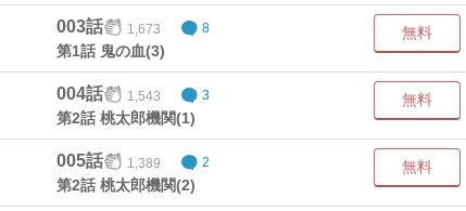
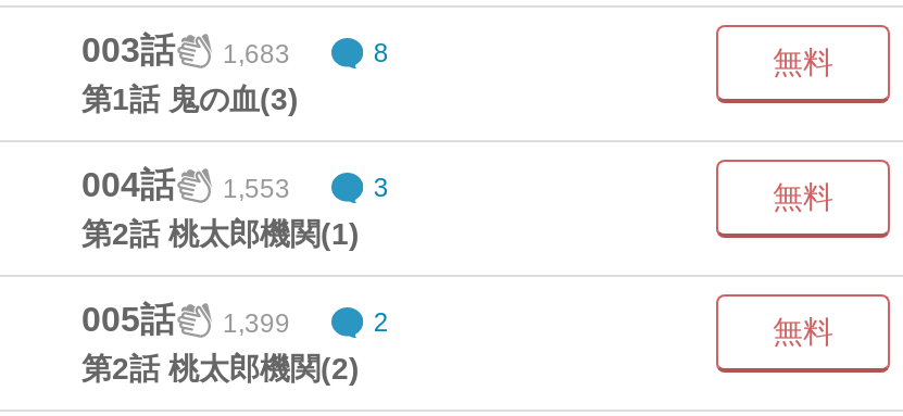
[56,18,161,36] 003話 1,673 -> [81,32,290,69] 003話 1,683
[56,85,161,103] 004話 1,543 -> [81,167,290,204] 004話 1,553
[56,152,161,170] 005話 1,389 -> [81,302,290,338] 005話 1,399

